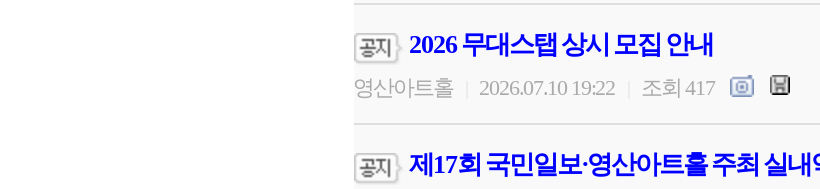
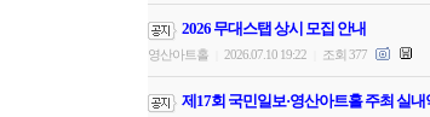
[353,75,719,99] 영산아트홀 2026.07.10 19:22 조회 417 -> [147,47,369,62] 영산아트홀 2026.07.10 19:22 조회 377

